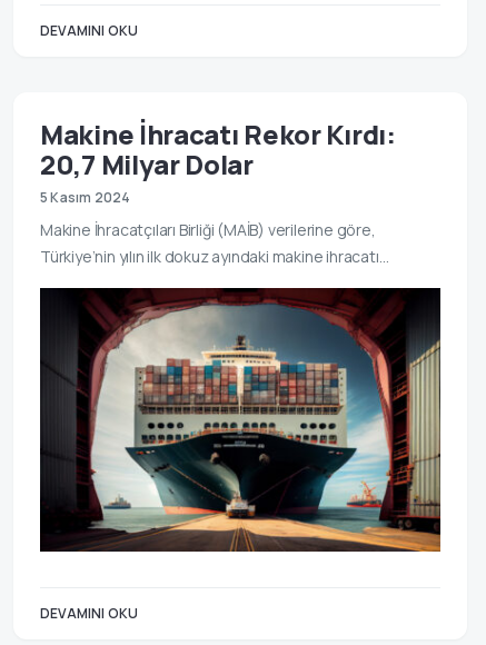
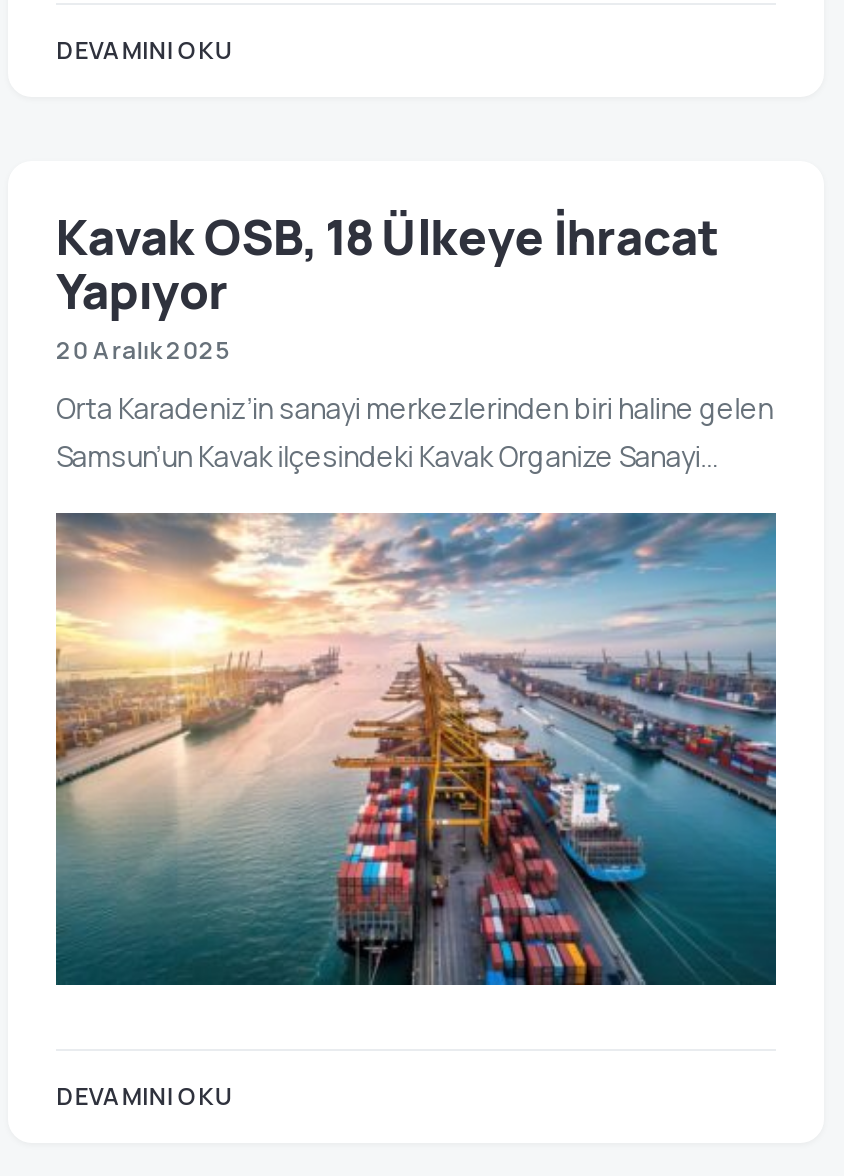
[40,116,395,207] Makine İhracatı Rekor Kırdı: | 20,7 Milyar Dolar | 5 Kasım 2024 -> [56,202,719,366] Kavak OSB, 18 Ülkeye İhracat | Yapıyor | 20 Aralık 2025
[40,220,389,267] Makine İhracatçıları Birliği (MAİB) verilerine göre, | Türkiye’nin yılın ilk dokuz ayındaki makine ihracatı… -> [56,388,773,474] Orta Karadeniz’in sanayi merkezlerinden biri haline gelen | Samsun’un Kavak ilçesindeki Kavak Organize Sanayi…
[39,287,442,553] [image] -> [54,511,778,987] [image]

